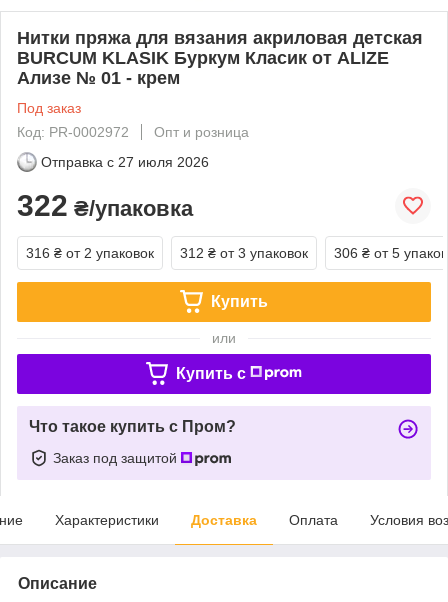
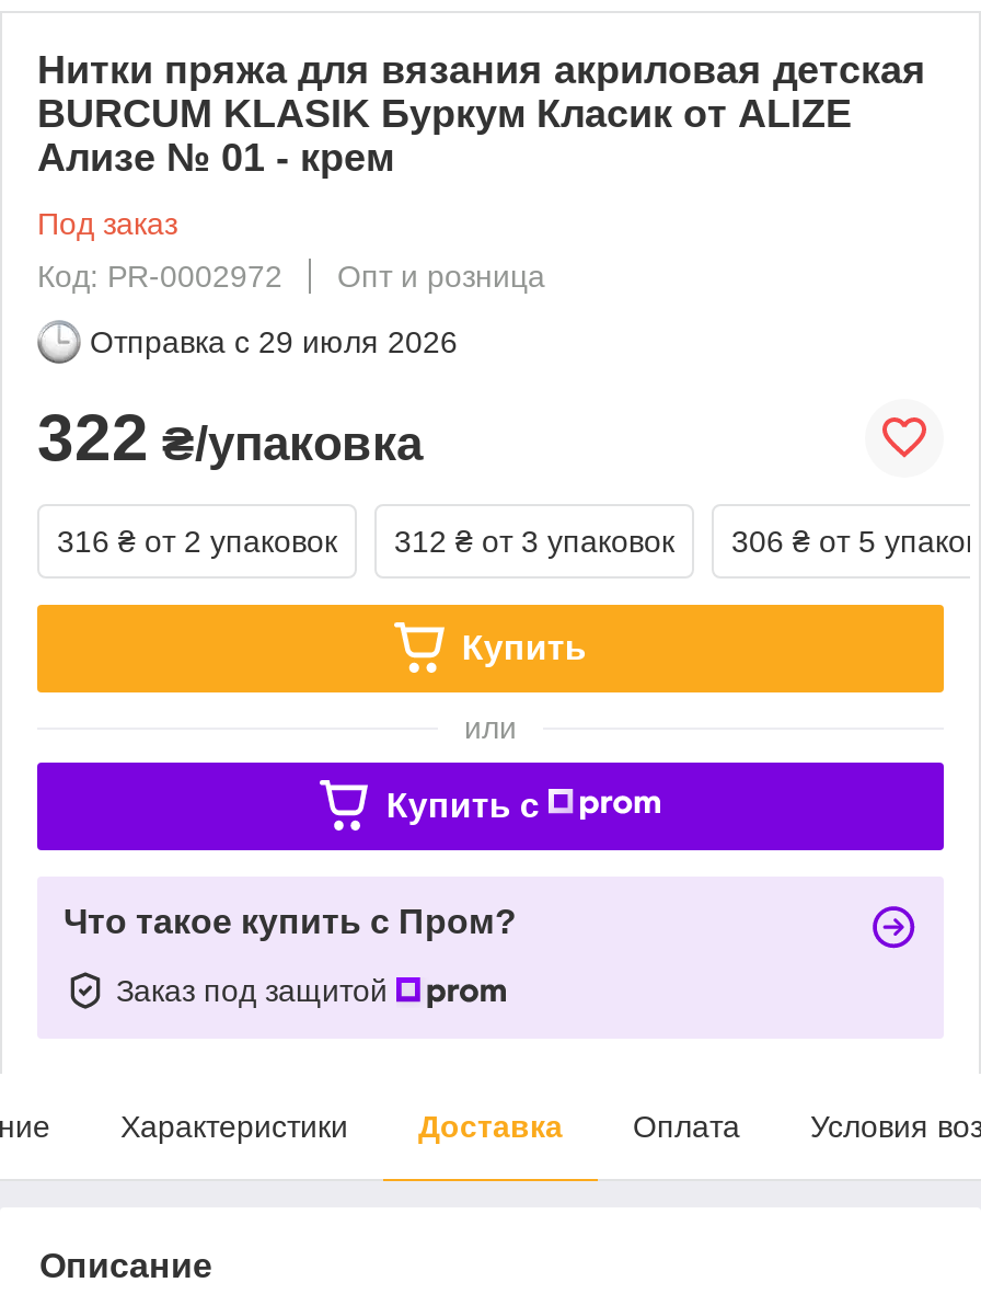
[41,154,209,170] Отправка с 27 июля 2026 -> [90,324,458,359] Отправка с 29 июля 2026

